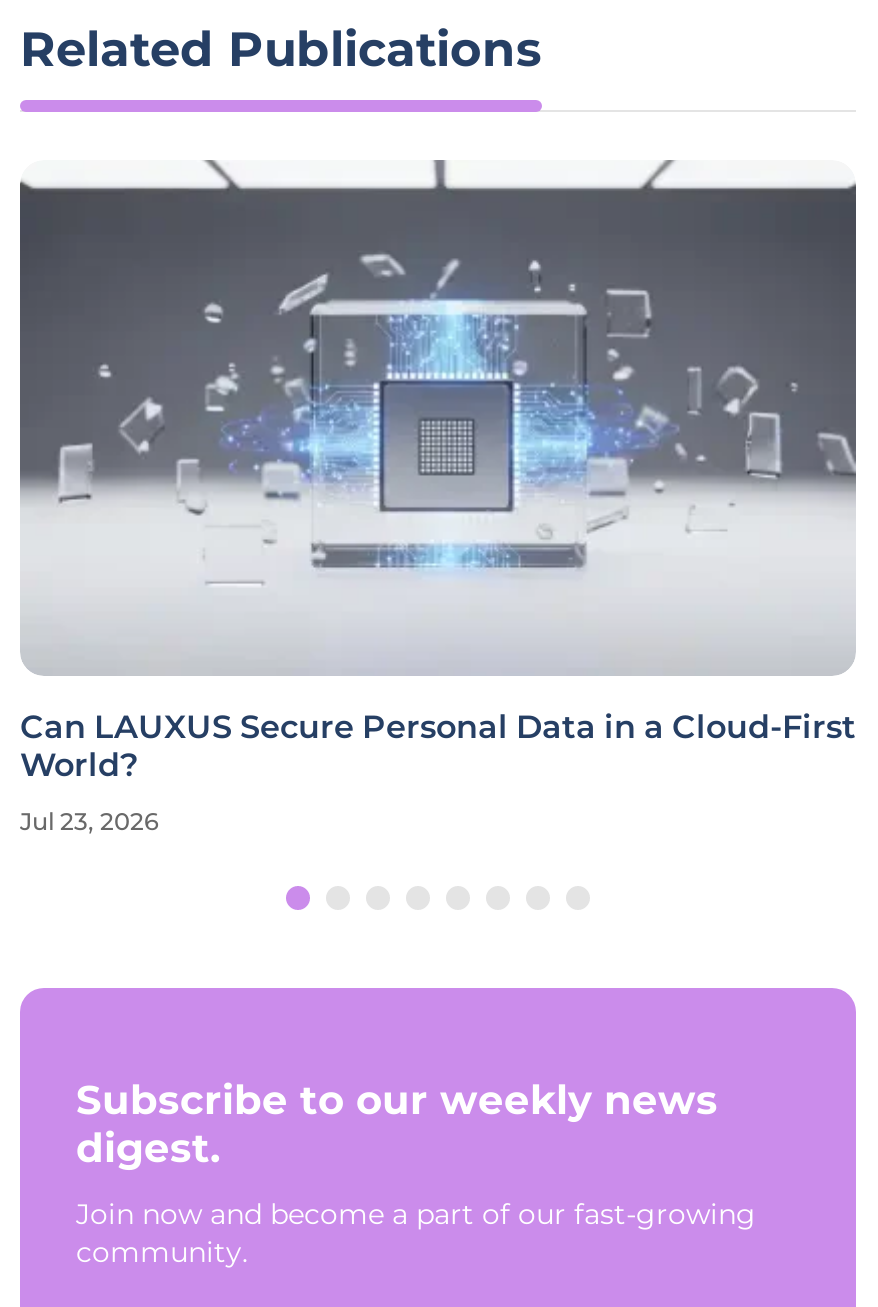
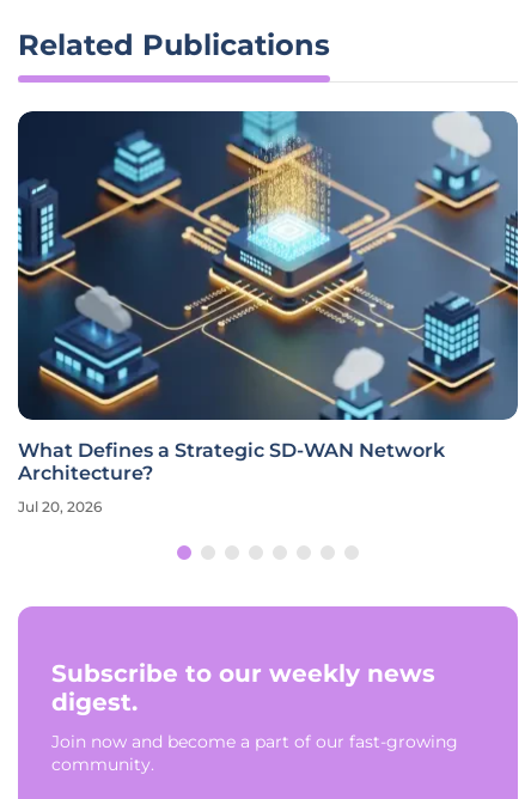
[18,160,858,785] [image] | Can LAUXUS Secure Personal Data in a Cloud-First | World? -> [17,110,519,485] [image] | What Defines a Strategic SD-WAN Network | Architecture?
[20,807,158,837] Jul 23, 2026 -> [18,498,102,516] Jul 20, 2026

